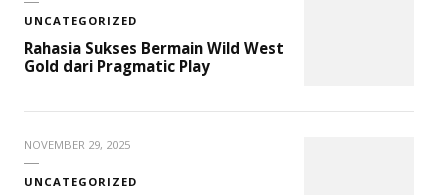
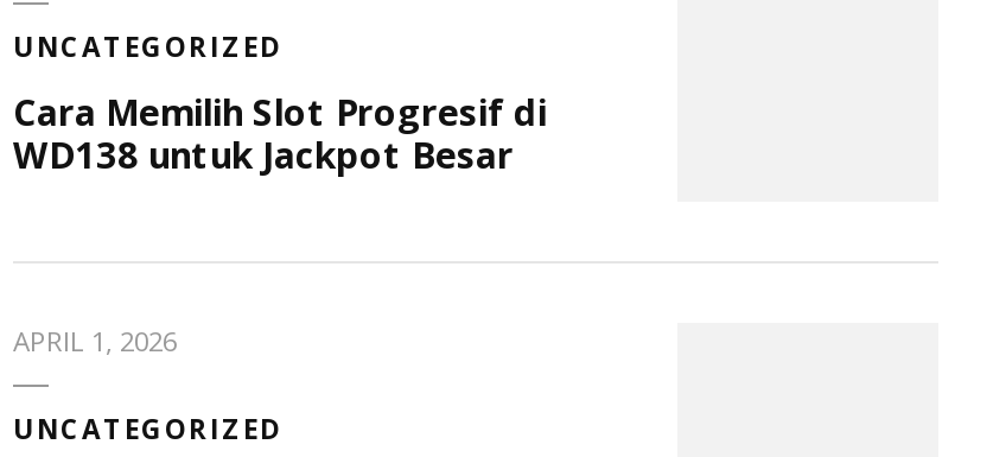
[24,38,284,76] Rahasia Sukses Bermain Wild West | Gold dari Pragmatic Play -> [13,87,547,178] Cara Memilih Slot Progresif di | WD138 untuk Jackpot Besar
[24,137,130,152] NOVEMBER 29, 2025 -> [13,322,177,358] APRIL 1, 2026

